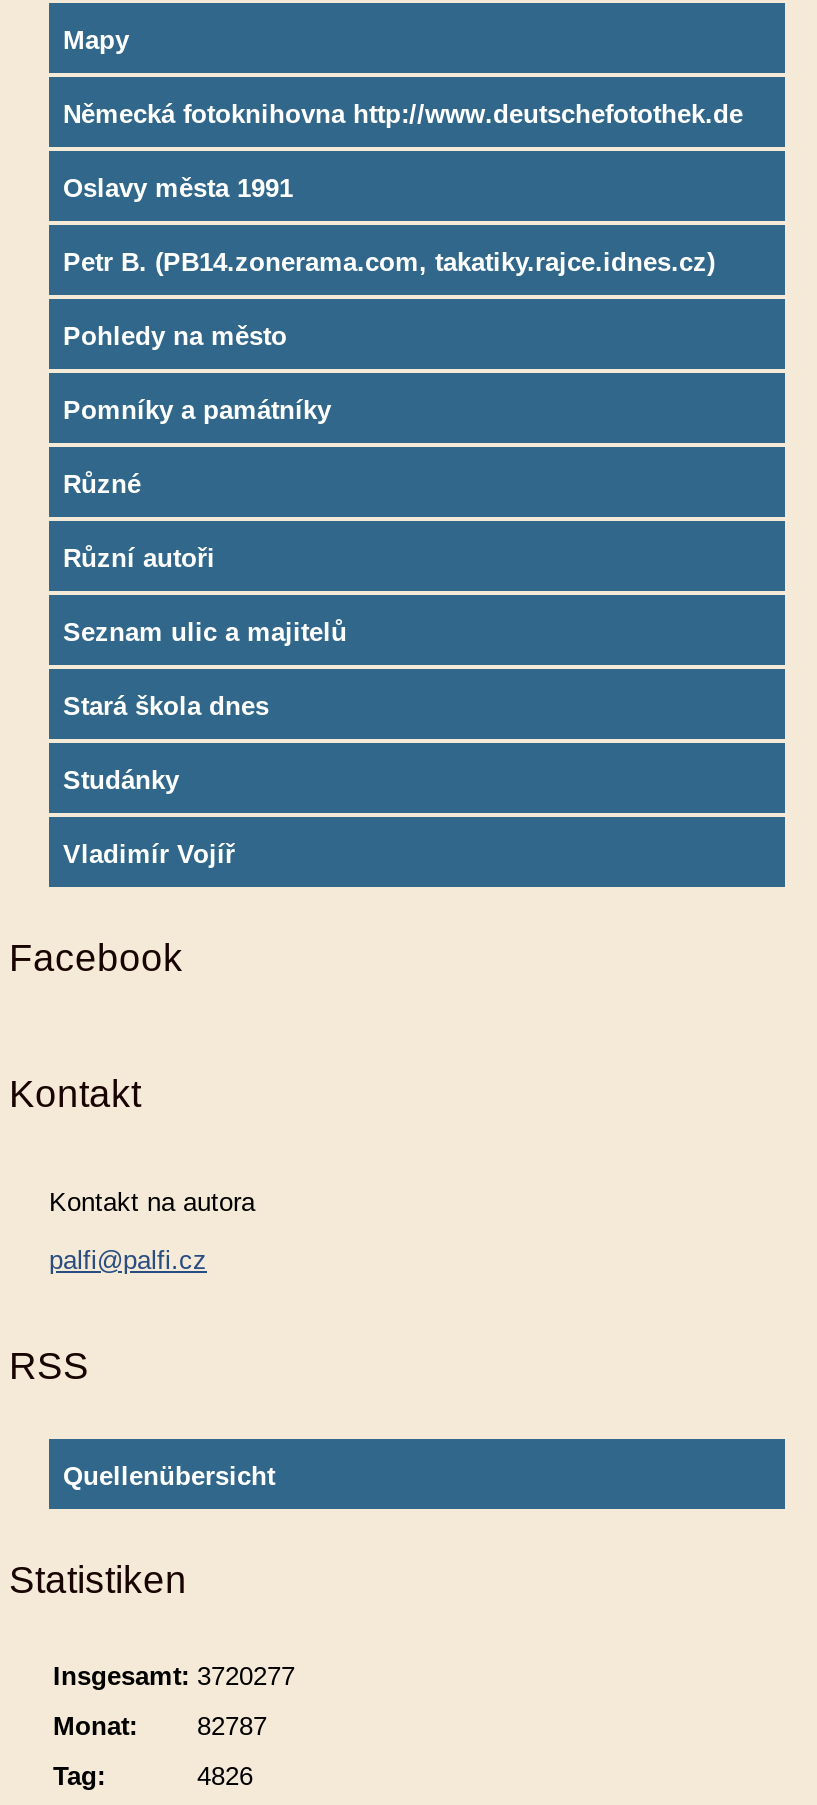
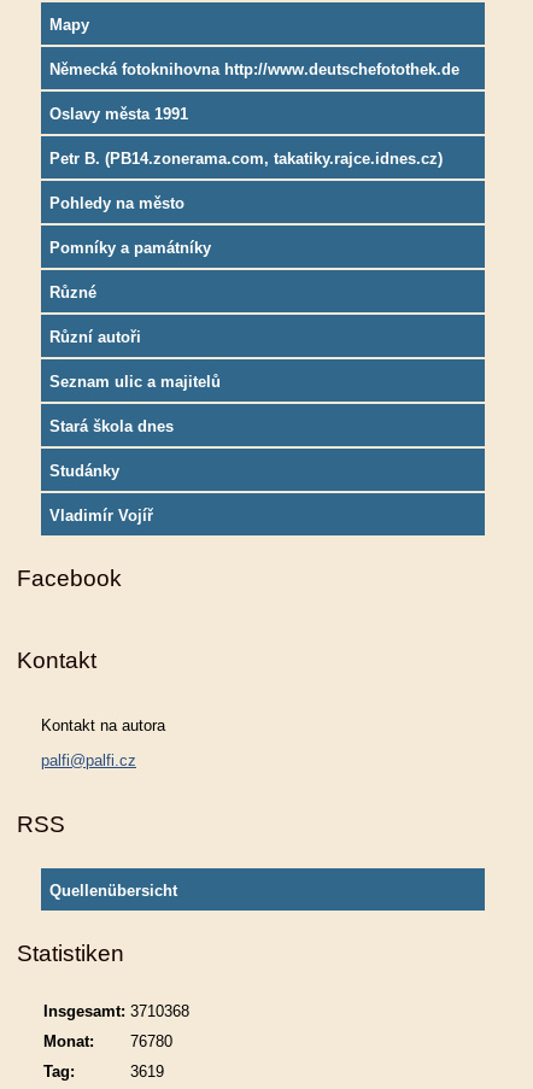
[53,1661,295,1691] Insgesamt: 3720277 -> [43,1002,189,1021] Insgesamt: 3710368
[53,1711,267,1741] Monat: 82787 -> [43,1033,172,1051] Monat: 76780
[197,1761,253,1791] 4826 -> [130,1063,164,1081] 3619

